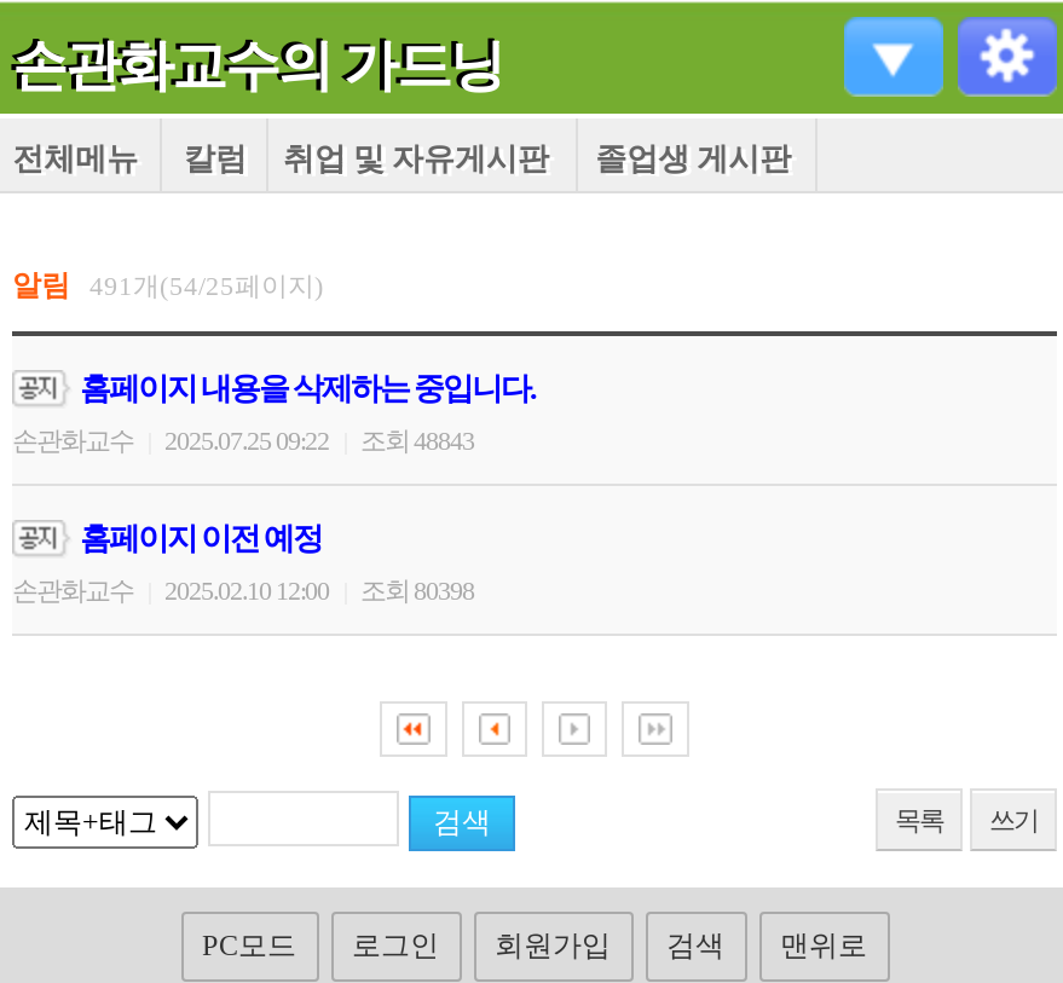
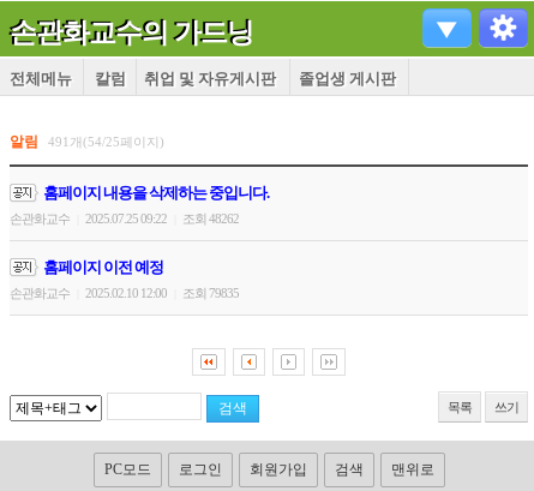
[12,426,474,455] 손관화교수 2025.07.25 09:22 조회 48843 -> [10,211,239,226] 손관화교수 2025.07.25 09:22 조회 48262
[12,576,474,605] 손관화교수 2025.02.10 12:00 조회 80398 -> [10,286,239,300] 손관화교수 2025.02.10 12:00 조회 79835

